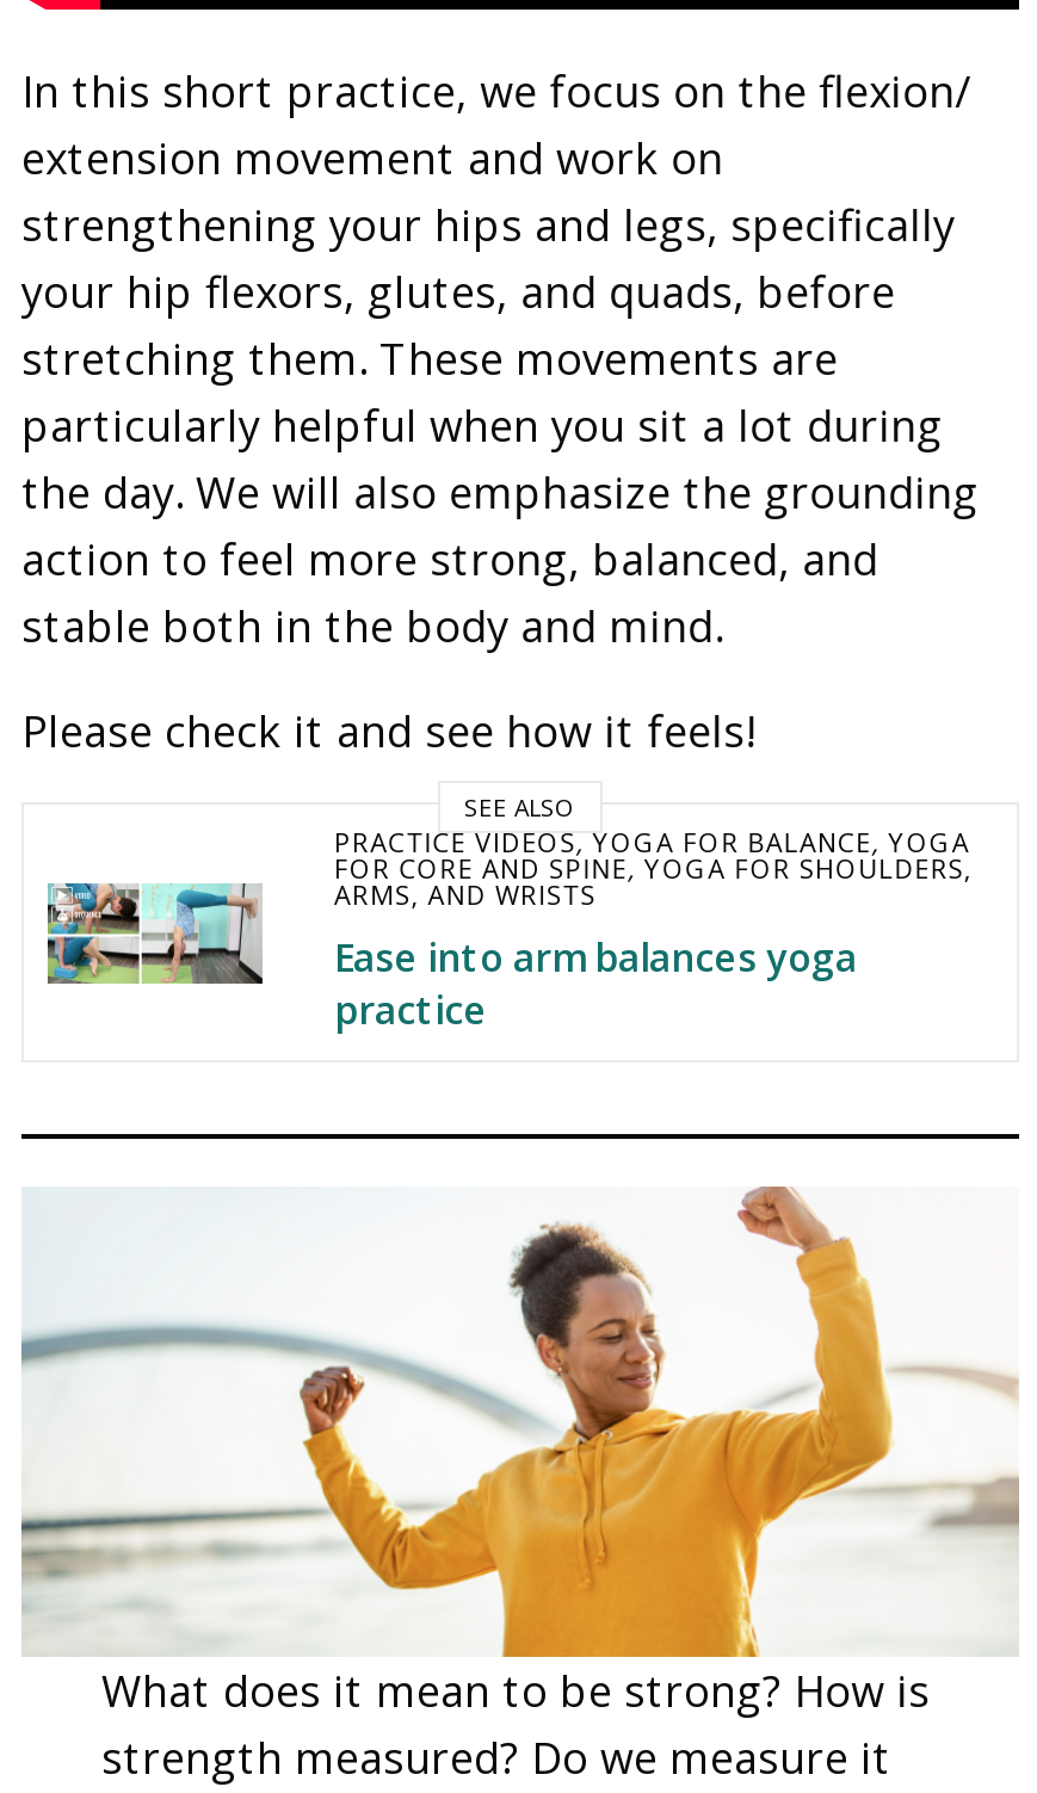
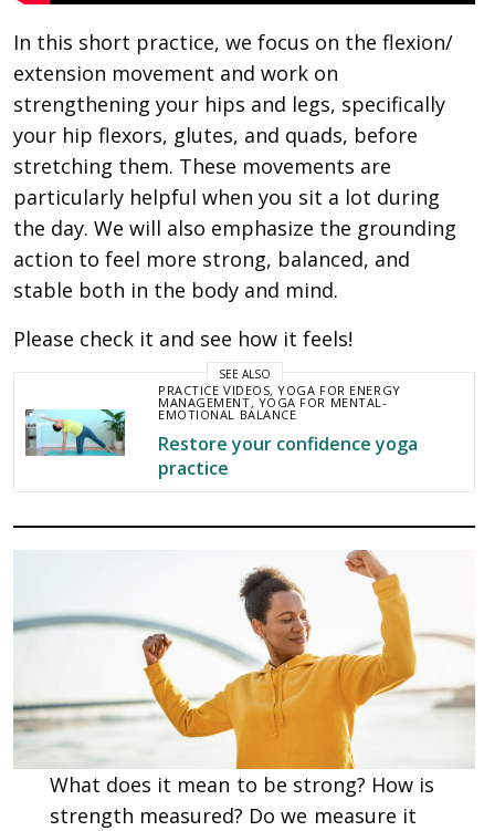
[45,825,973,985] [image] | PRACTICE VIDEOS, YOGA FOR BALANCE, YOGA | FOR CORE AND SPINE,YOGA FOR SHOULDERS, | ARMS, AND WRISTS | Ease into arm balances yoga -> [25,382,418,456] [image] | PRACTICE VIDEOS, YOGA FOR ENERGY | MANAGEMENT,YOGA FOR MENTAL- | EMOTIONAL BALANCE | Restore your confidence yoga

